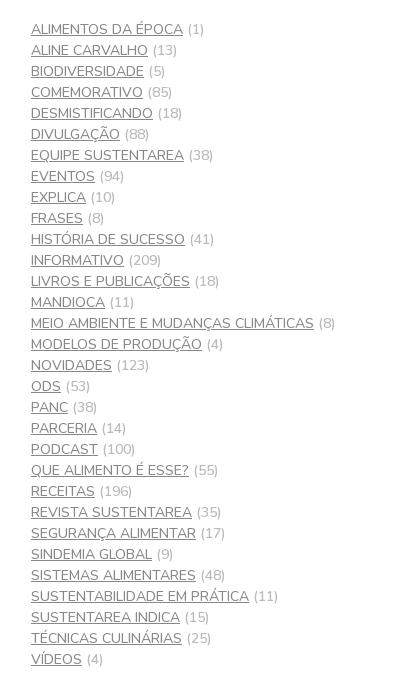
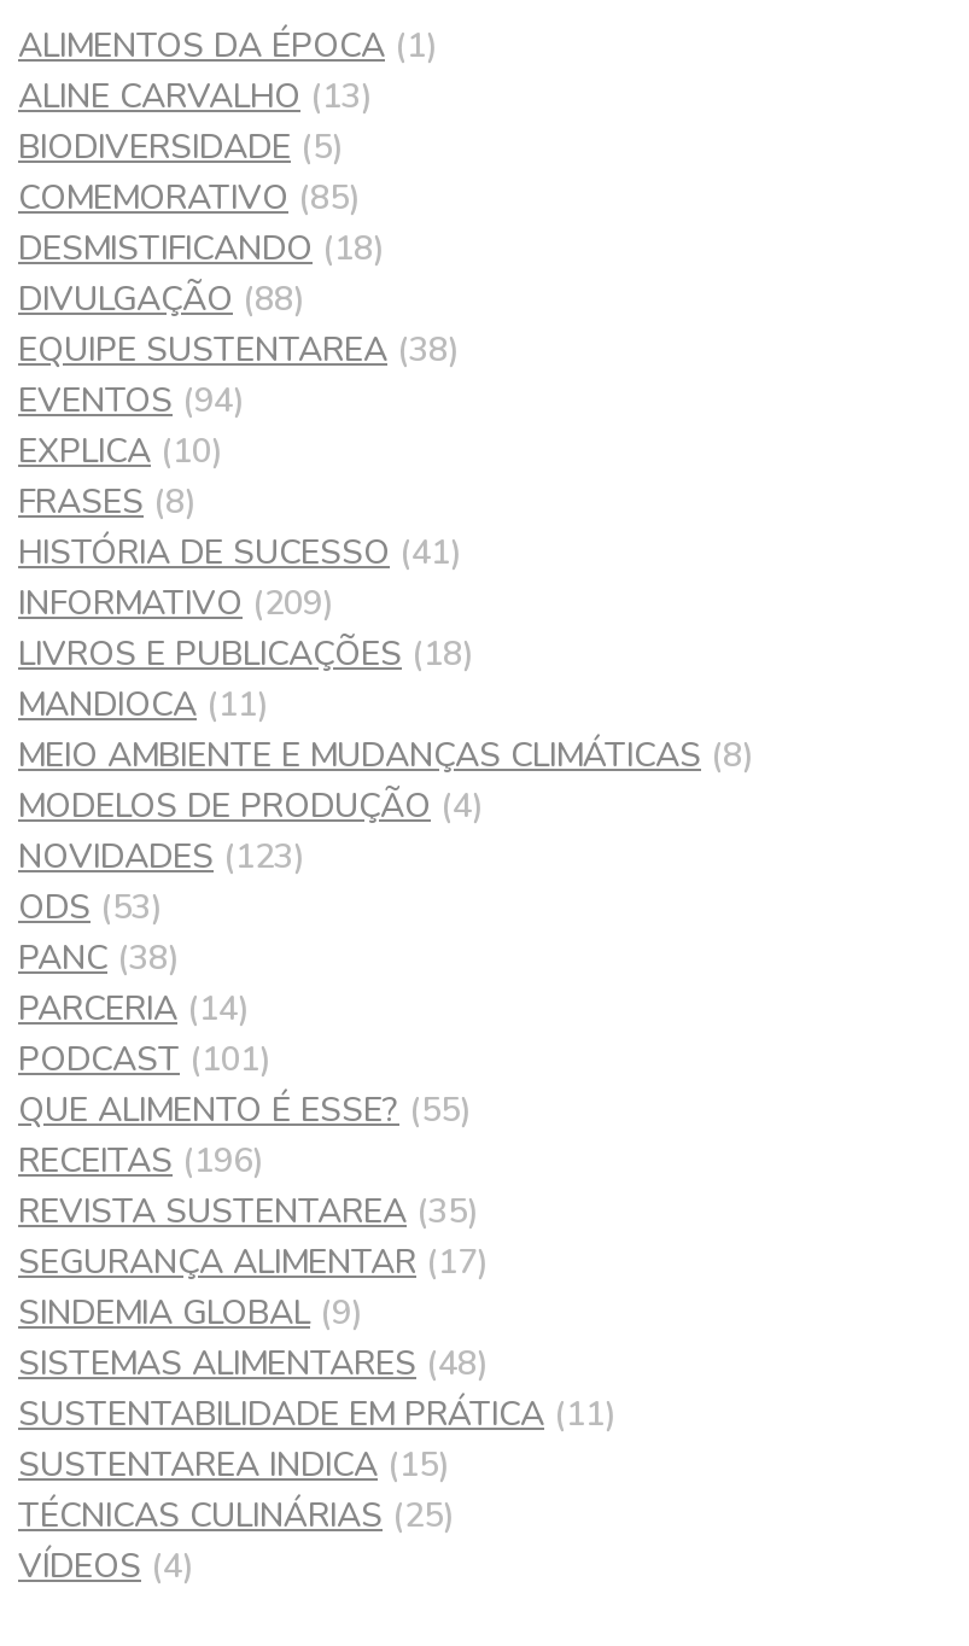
[31,439,136,458] PODCAST (100) -> [18,1035,272,1081] PODCAST (101)

